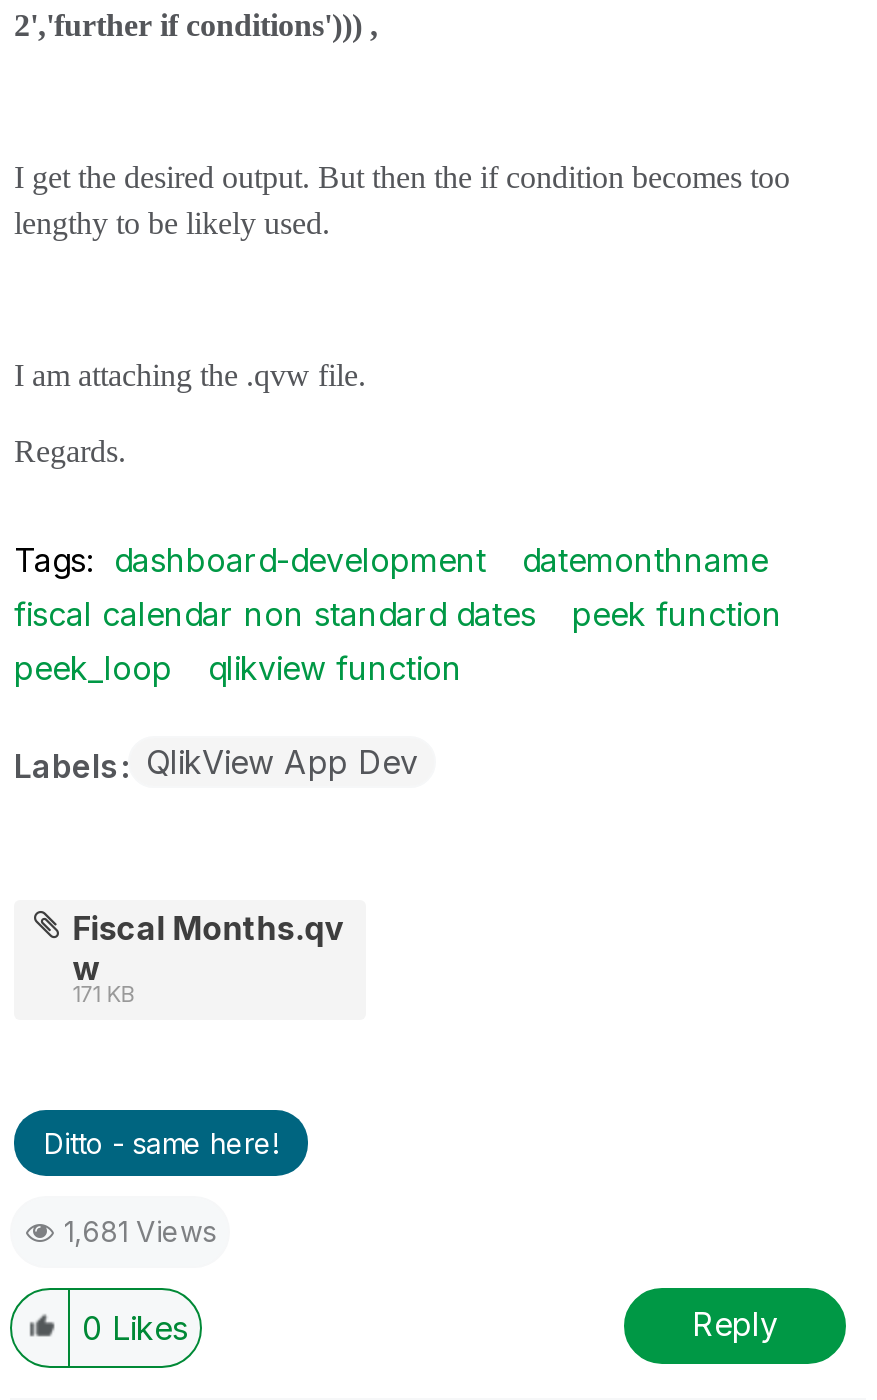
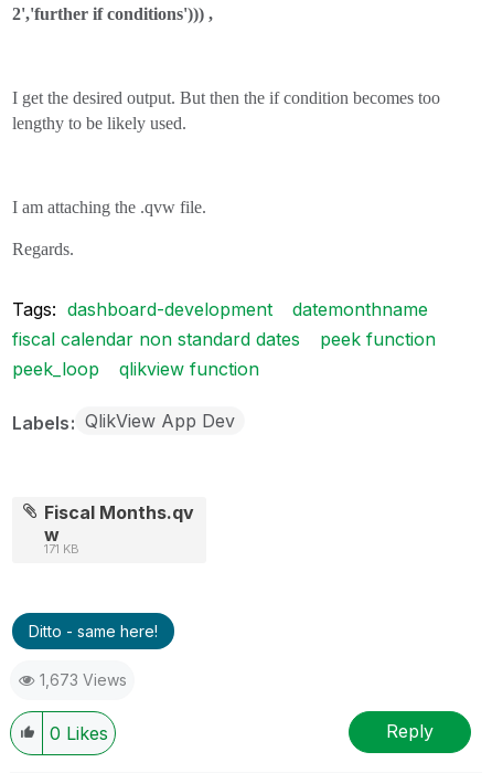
[64,1213,216,1247] 1,681 Views -> [40,670,127,689] 1,673 Views

